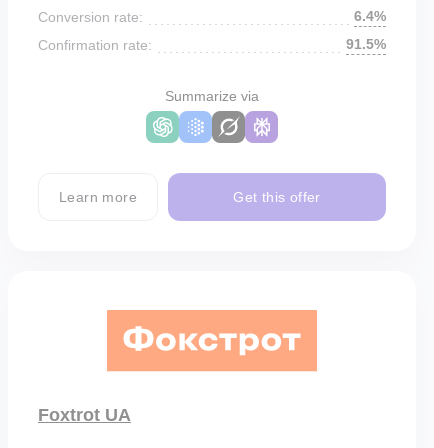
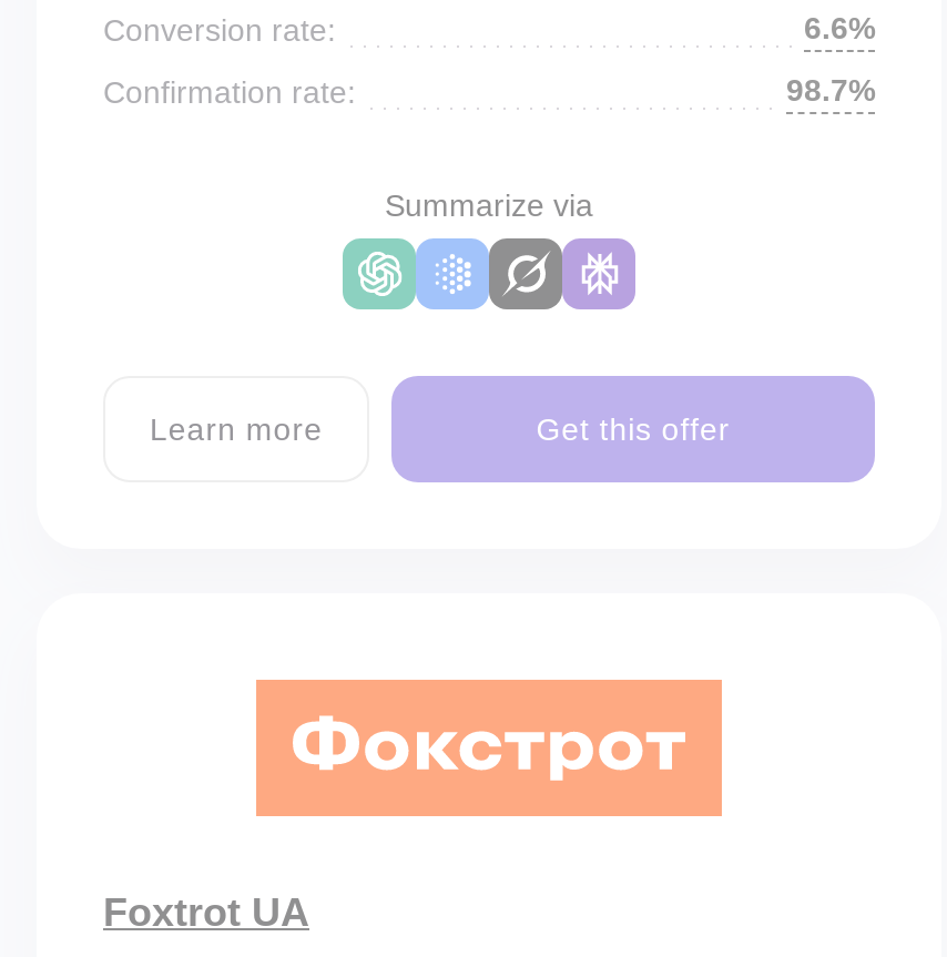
[354,8,386,24] 6.4% -> [804,10,875,45] 6.6%
[346,36,386,52] 91.5% -> [786,72,875,108] 98.7%

